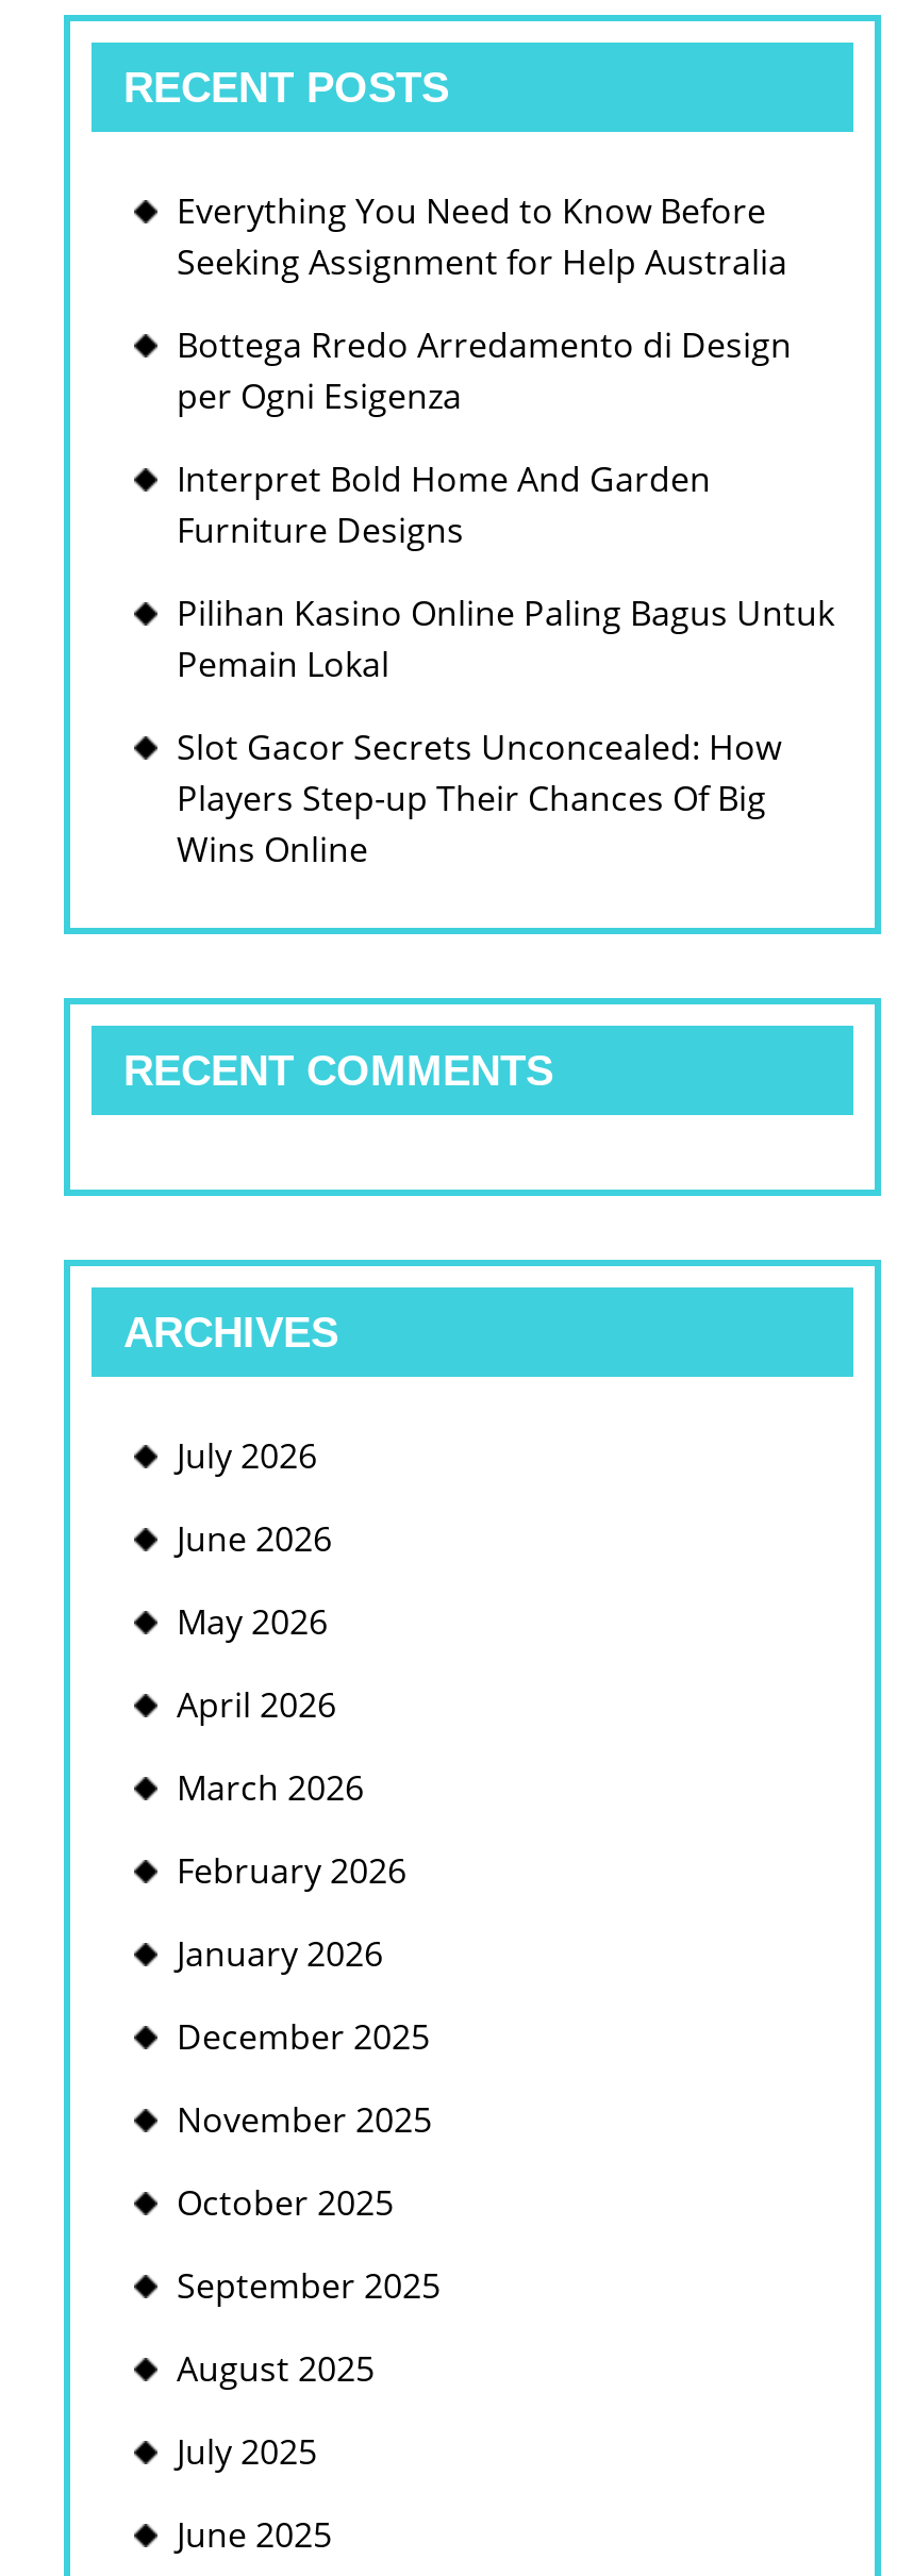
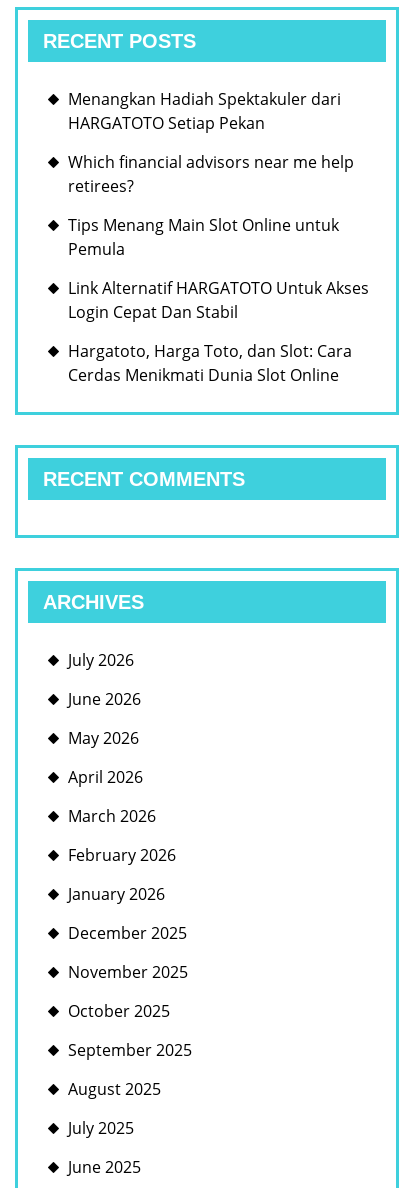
[177,187,787,285] Everything You Need to Know Before | Seeking Assignment for Help Australia -> [68,88,341,134] Menangkan Hadiah Spektakuler dari | HARGATOTO Setiap Pekan
[177,322,792,419] Bottega Rredo Arredamento di Design | per Ogni Esigenza -> [68,151,354,197] Which financial advisors near me help | retirees?
[177,456,711,554] Interpret Bold Home And Garden | Furniture Designs -> [68,214,339,260] Tips Menang Main Slot Online untuk | Pemula
[177,590,834,688] Pilihan Kasino Online Paling Bagus Untuk | Pemain Lokal -> [68,277,369,323] Link Alternatif HARGATOTO Untuk Akses | Login Cepat Dan Stabil
[177,724,781,873] Slot Gacor Secrets Unconcealed: How | Players Step-up Their Chances Of Big | Wins Online -> [68,340,352,386] Hargatoto, Harga Toto, dan Slot: Cara | Cerdas Menikmati Dunia Slot Online

